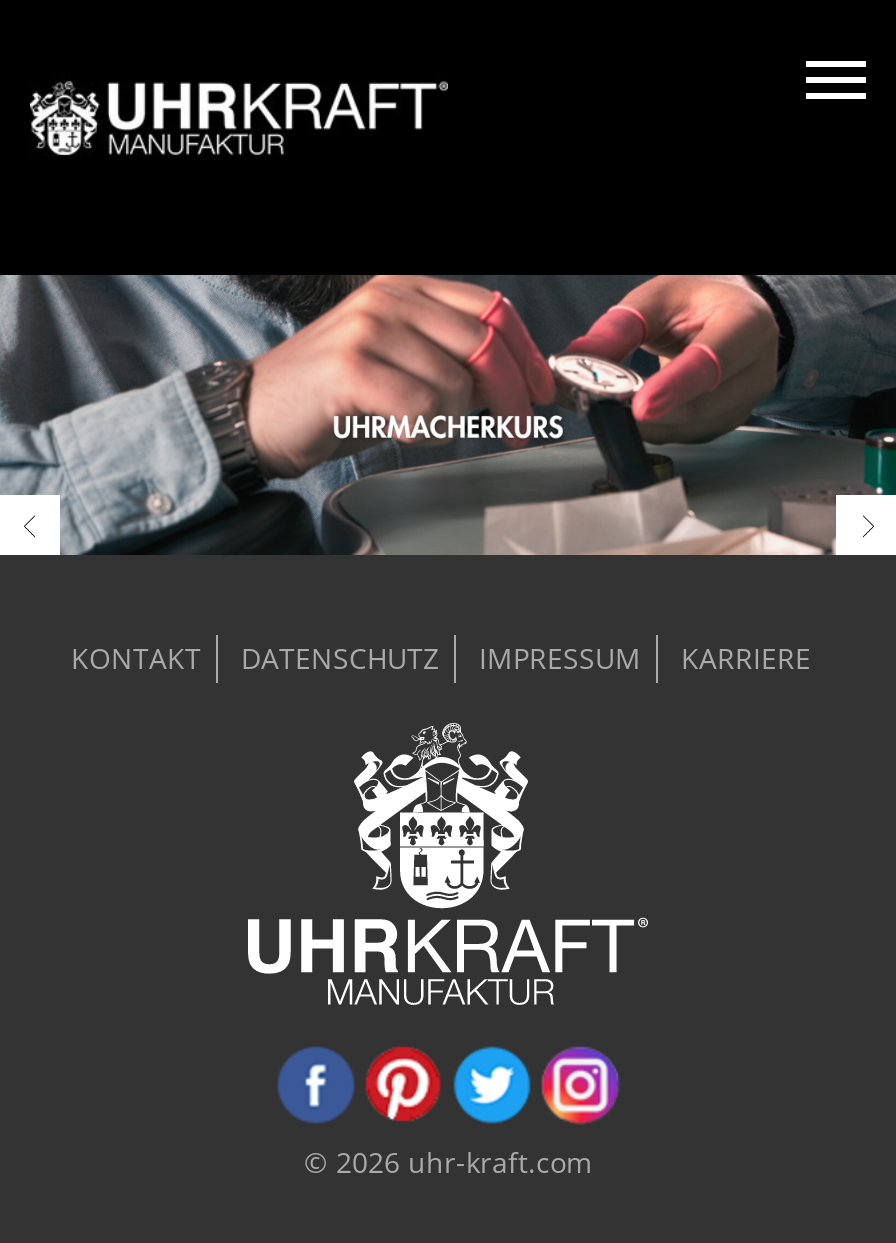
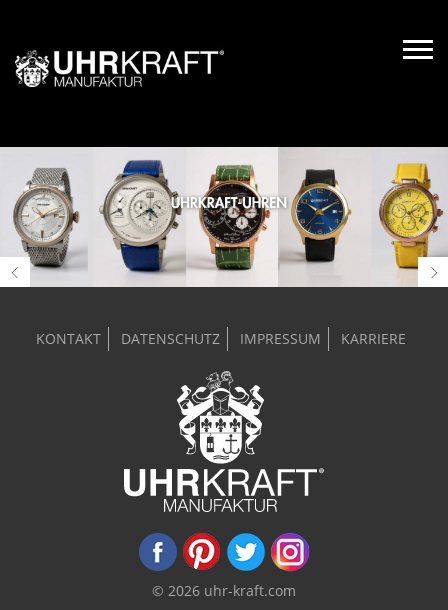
[6,273,890,555] [image] -> [3,146,445,288] [image]

